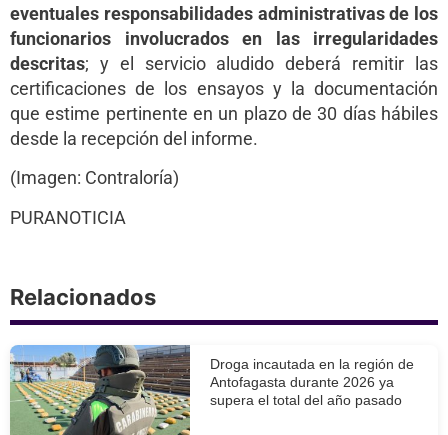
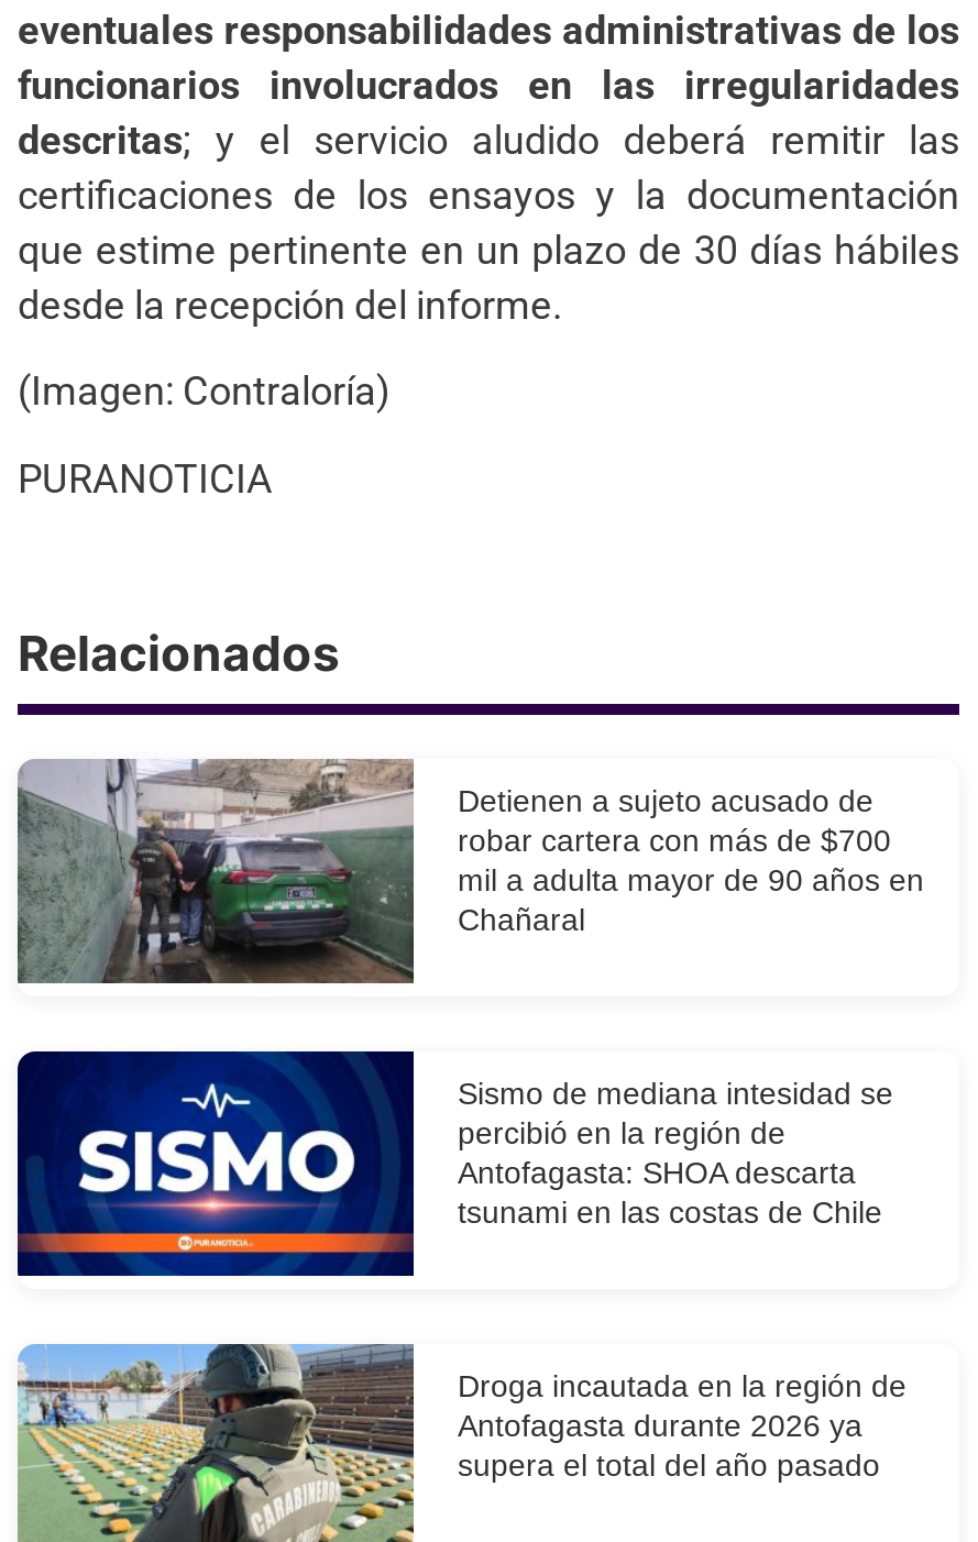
none -> [15,1049,893,1300] [image] | Sismo de mediana intesidad se | percibió en la región de | Antofagasta: SHOA descarta | tsunami en las costas de Chile
none -> [18,757,924,985] [image] | Detienen a sujeto acusado de | robar cartera con más de $700 | mil a adulta mayor de 90 años en | Chañaral

